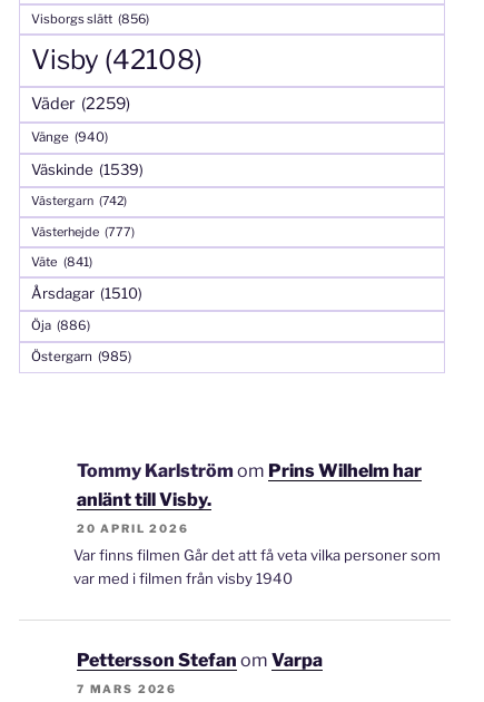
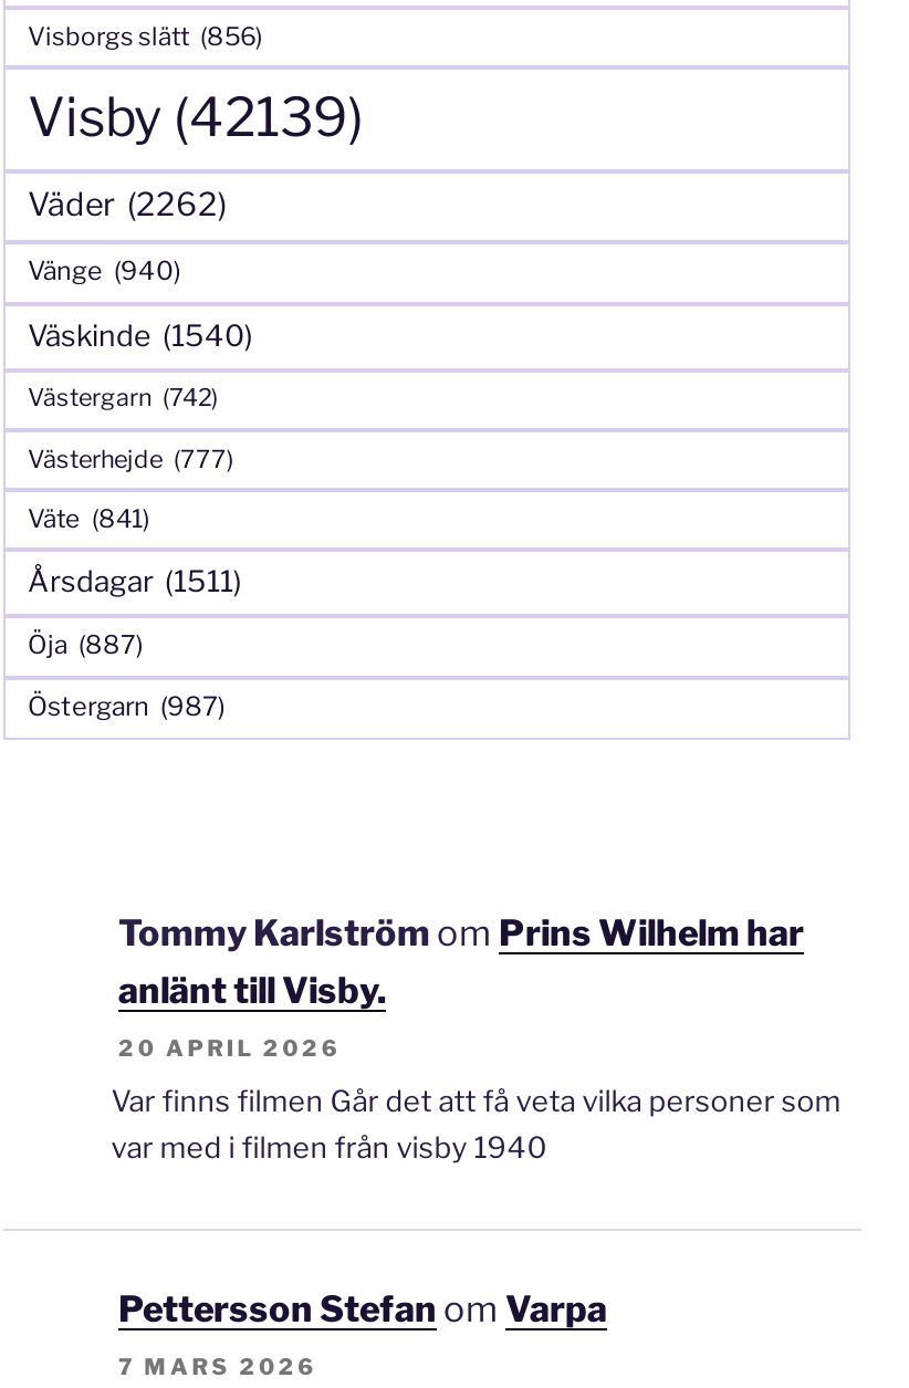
[31,43,203,75] Visby (42108) -> [28,84,364,149] Visby (42139)
[31,93,130,113] Väder (2259) -> [28,184,227,224] Väder (2262)
[31,160,144,178] Väskinde (1539) -> [28,317,253,352] Väskinde (1540)
[31,284,142,302] Årsdagar (1510) -> [28,562,242,598] Årsdagar (1511)
[31,317,90,333] Öja (886) -> [28,629,143,660] Öja (887)
[31,348,131,364] Östergarn (985) -> [28,691,224,722] Östergarn (987)

